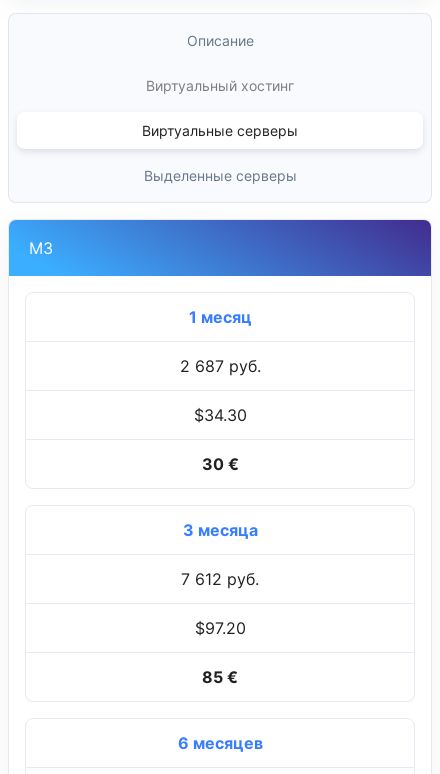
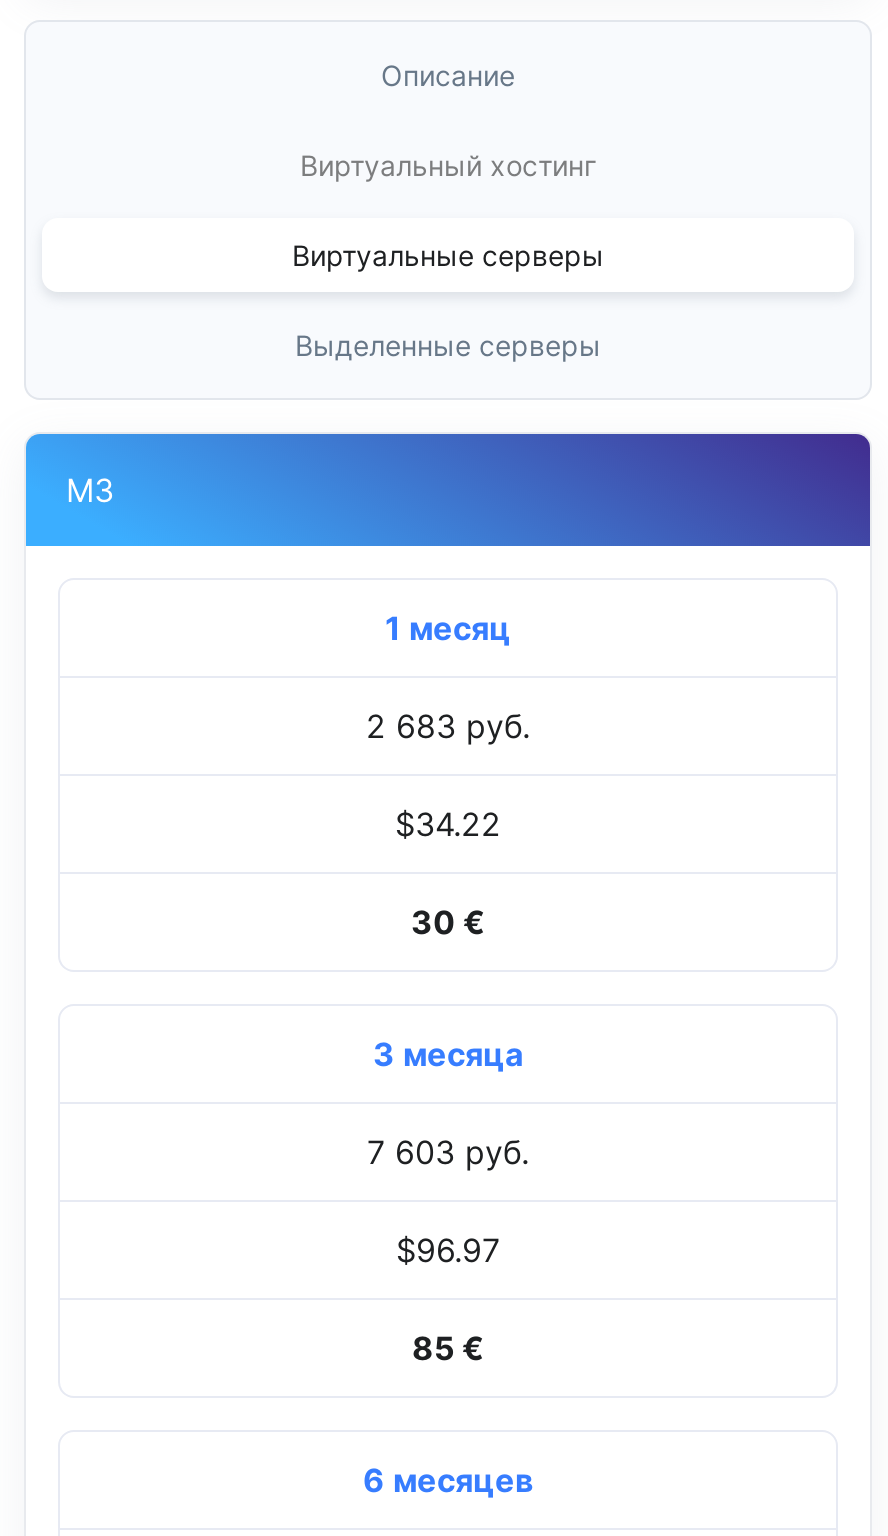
[179,356,260,376] 2 687 руб. -> [366,706,530,746] 2 683 руб.
[193,405,246,425] $34.30 -> [395,804,501,844] $34.22
[181,569,259,589] 7 612 руб. -> [367,1132,529,1172] 7 603 руб.
[194,618,245,638] $97.20 -> [396,1230,500,1270] $96.97

